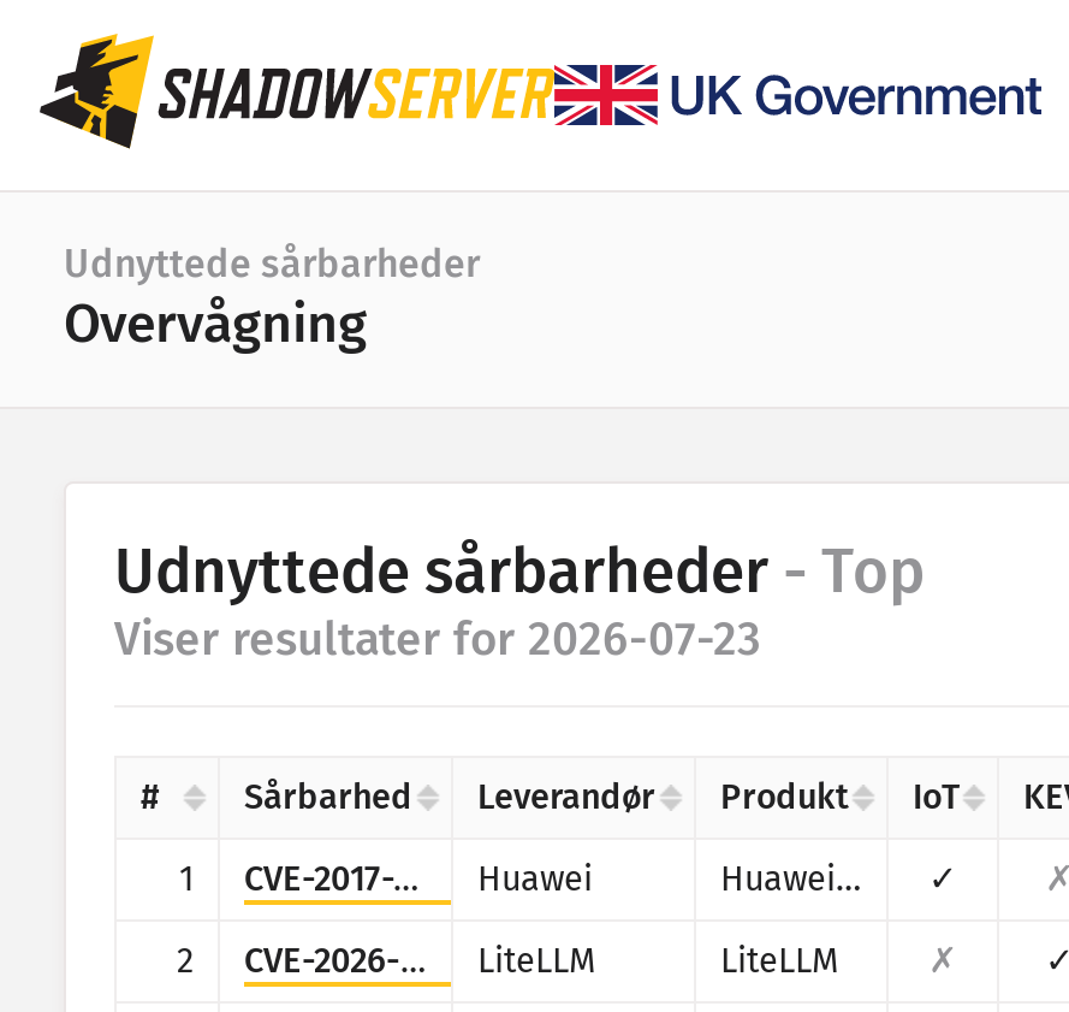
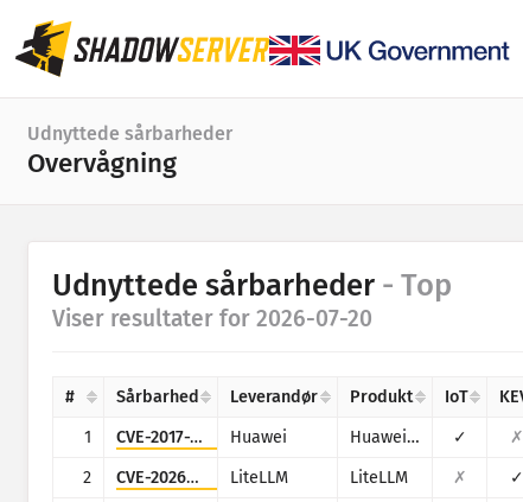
[114,611,761,667] Viser resultater for 2026-07-23 -> [52,305,372,332] Viser resultater for 2026-07-20

